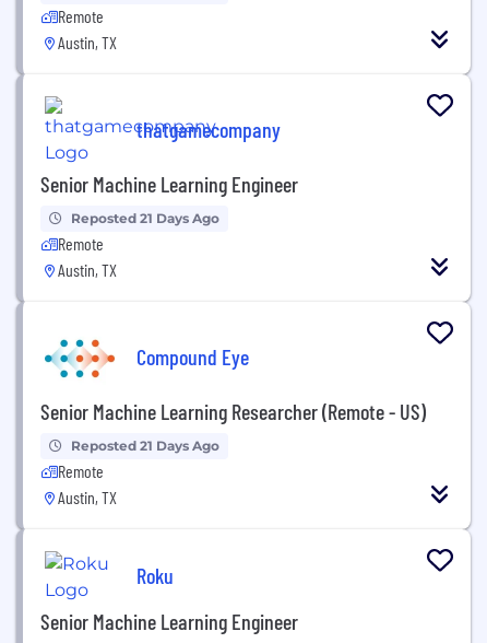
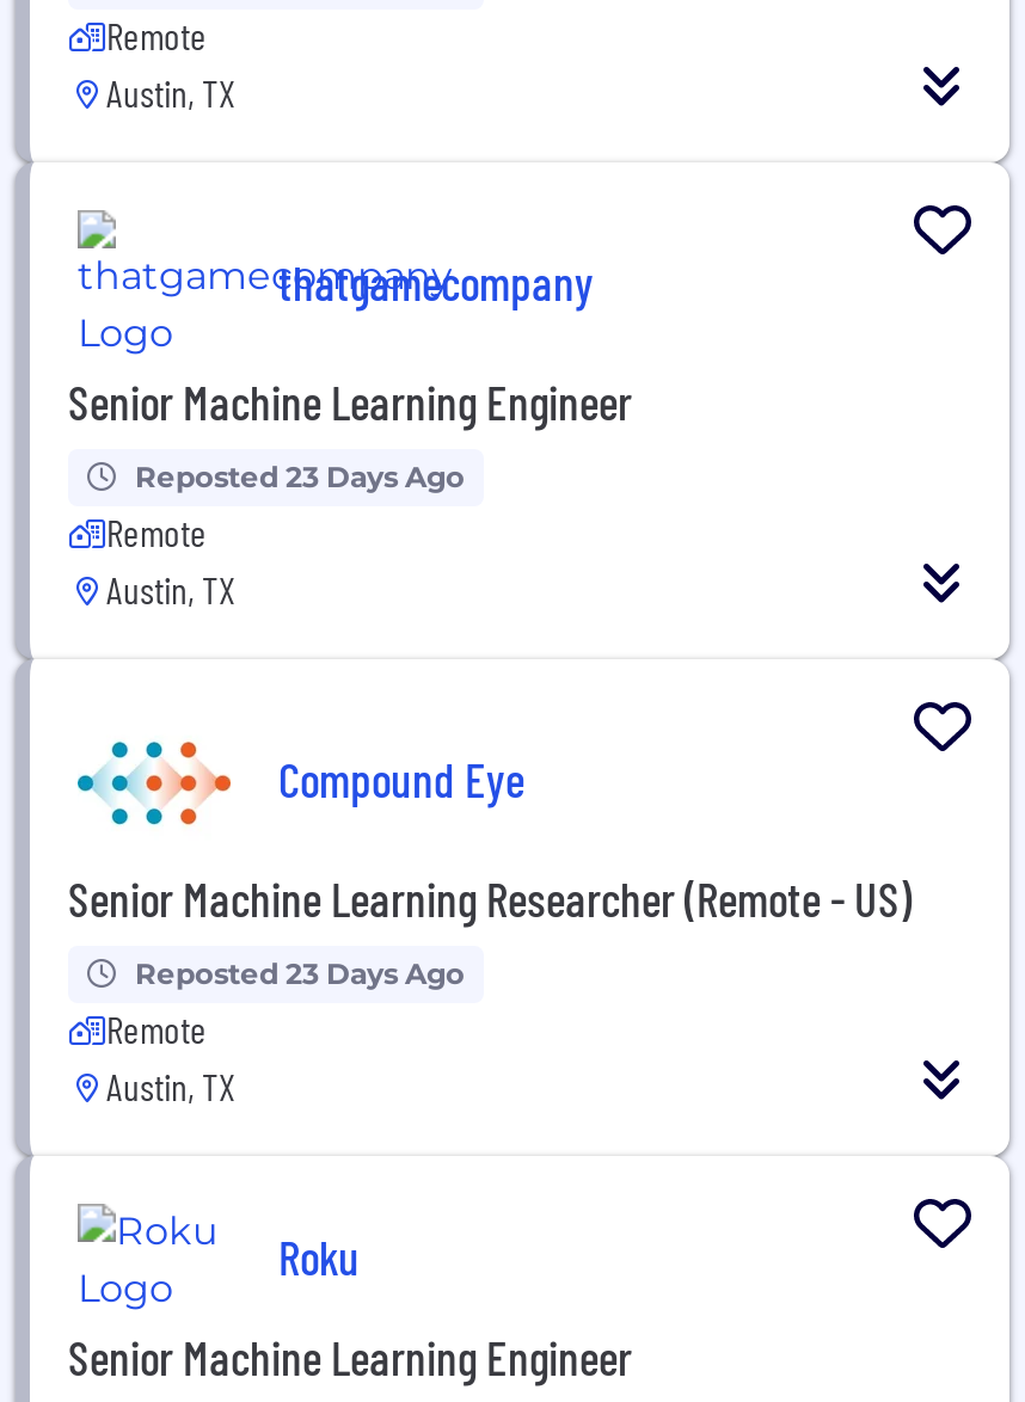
[71,210,219,226] Reposted 21 Days Ago -> [135,458,465,494] Reposted 23 Days Ago
[71,437,219,453] Reposted 21 Days Ago -> [135,955,465,990] Reposted 23 Days Ago

